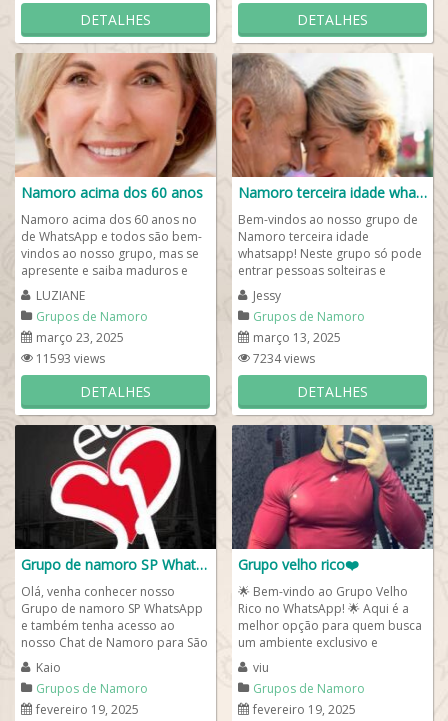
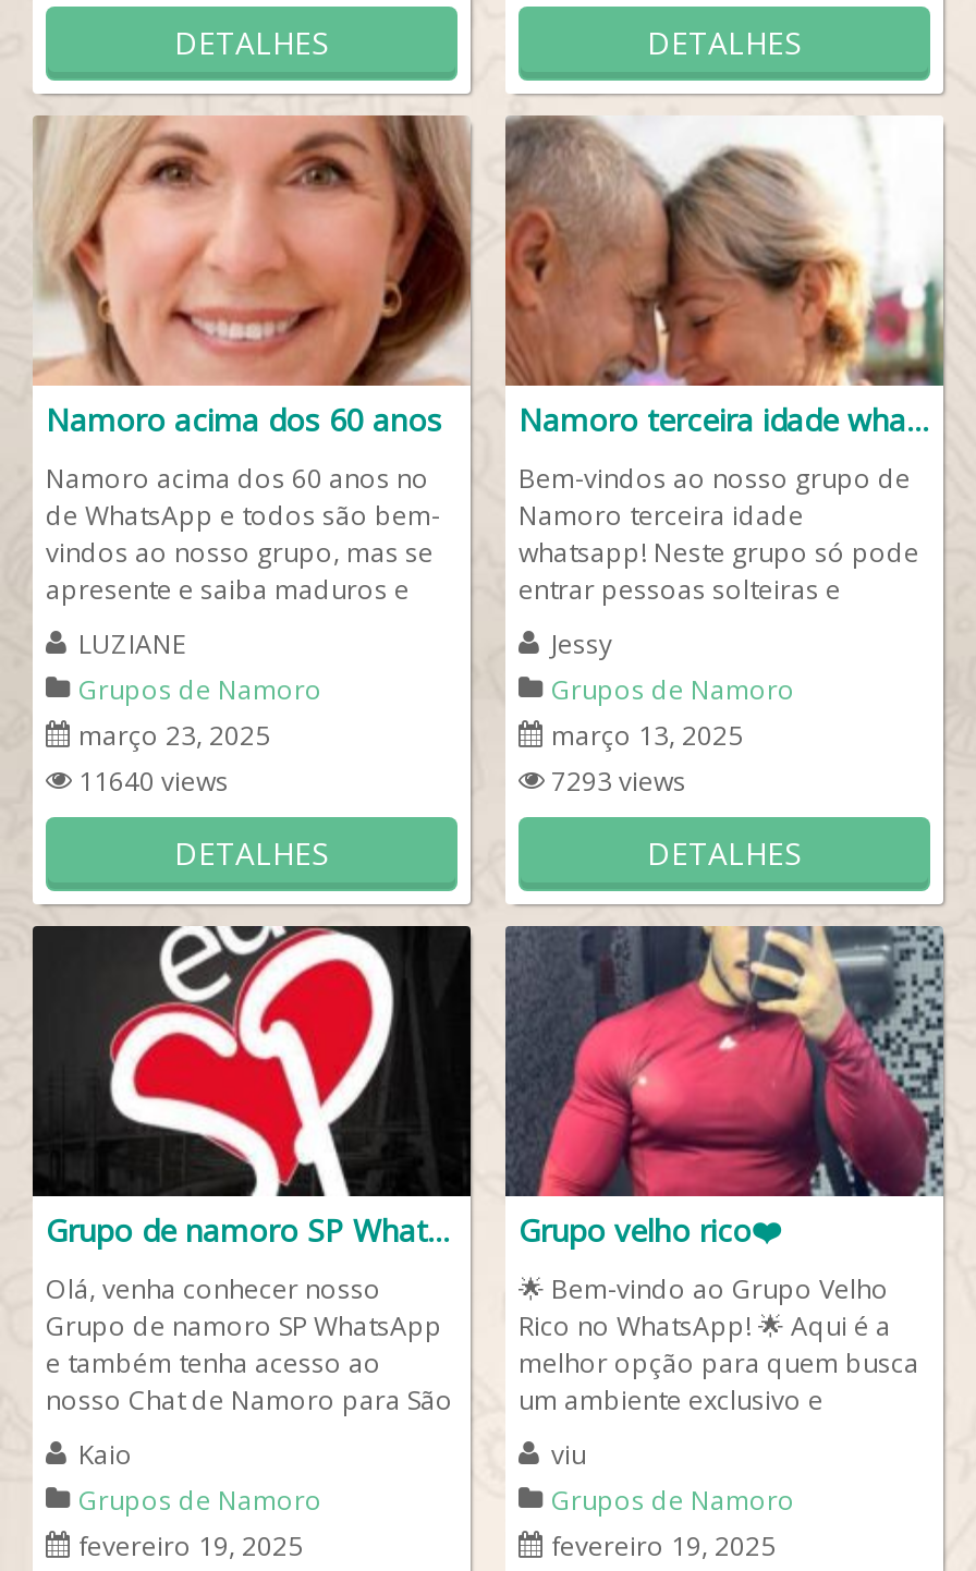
[36,350,105,367] 11593 views -> [78,763,229,800] 11640 views
[253,350,315,367] 7234 views -> [551,763,686,800] 7293 views

